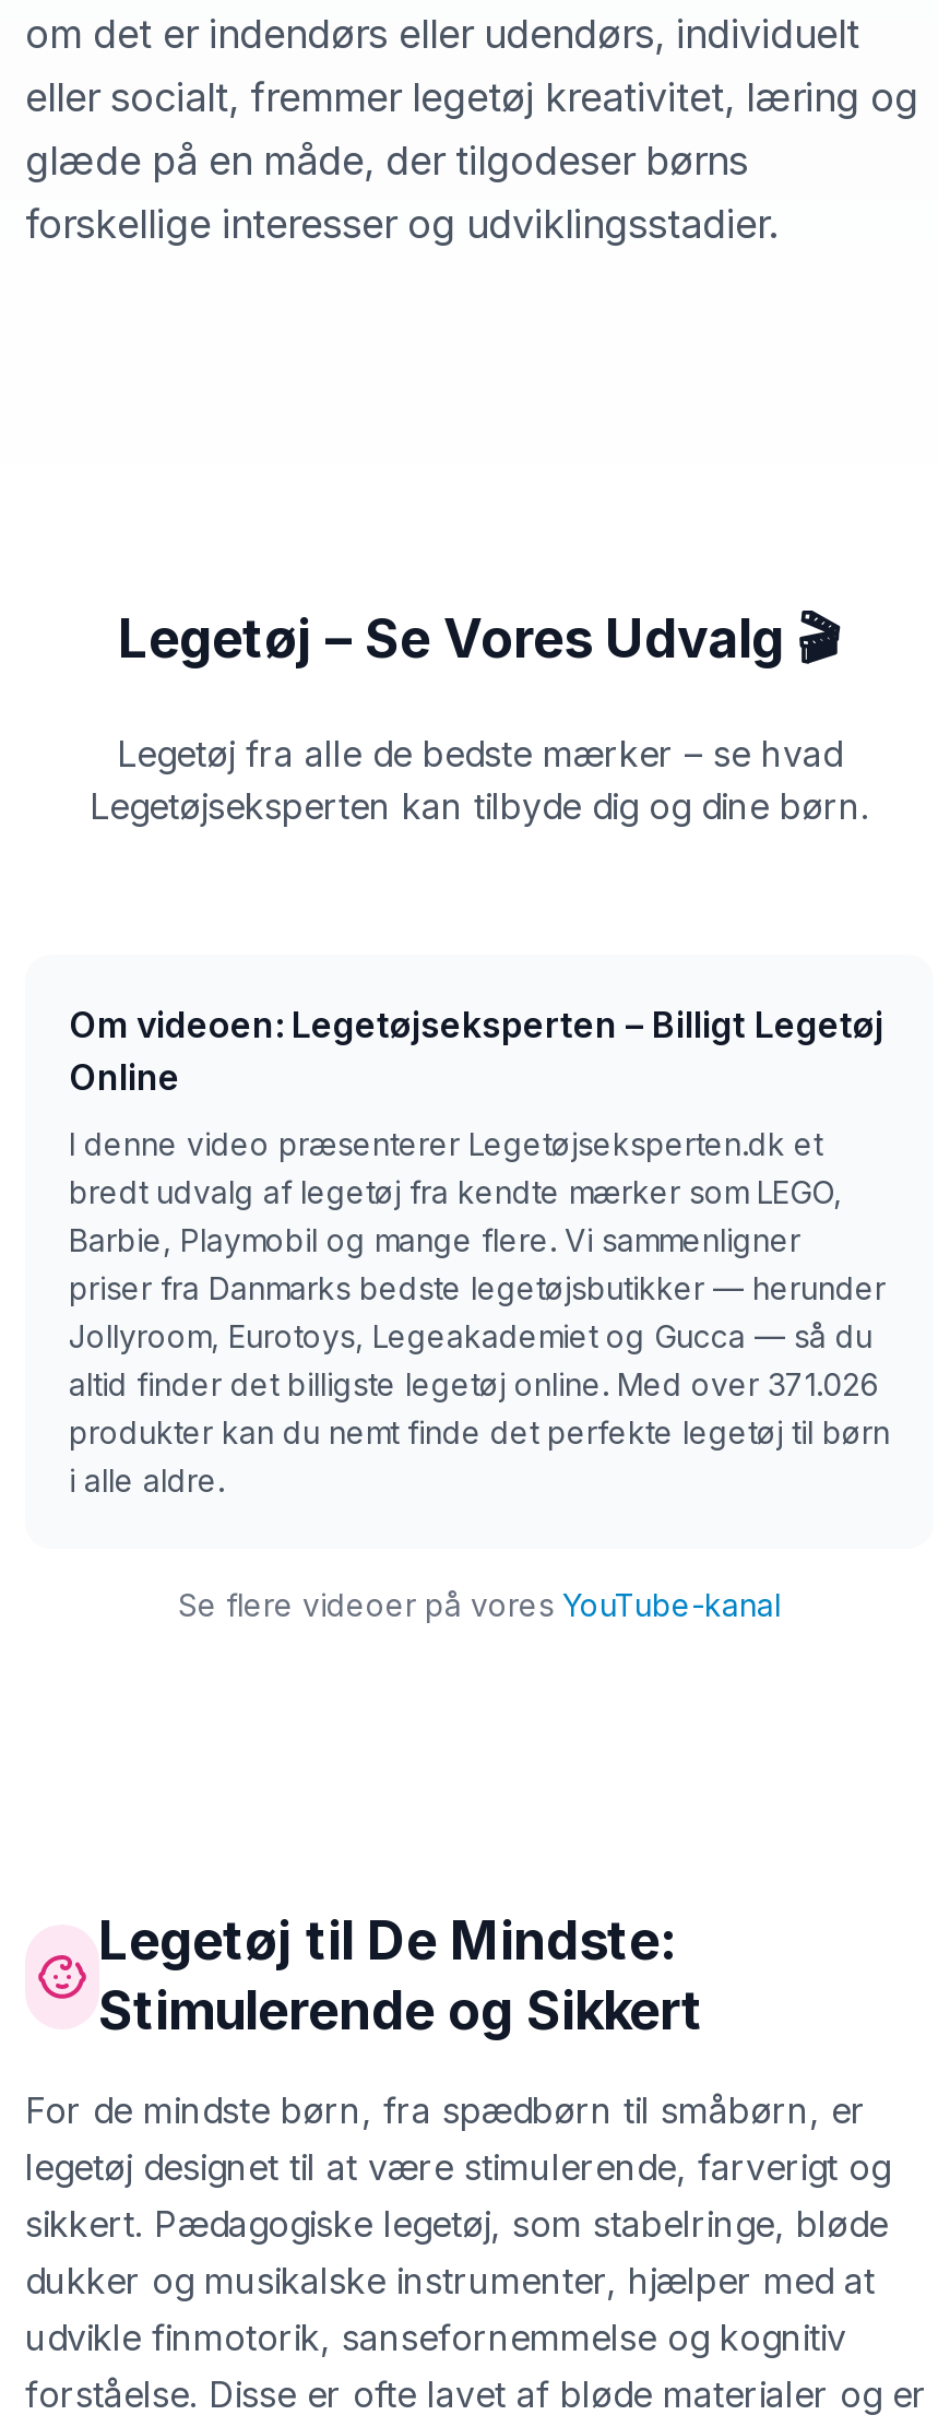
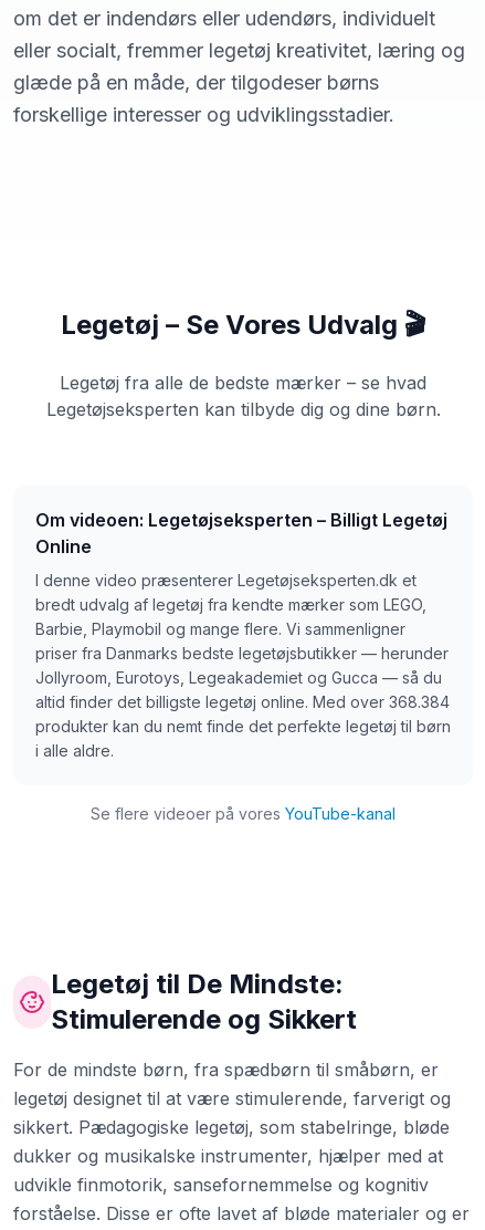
[69,1365,879,1402] altid finder det billigste legetøj online. Med over 371.026 -> [35,692,450,711] altid finder det billigste legetøj online. Med over 368.384

